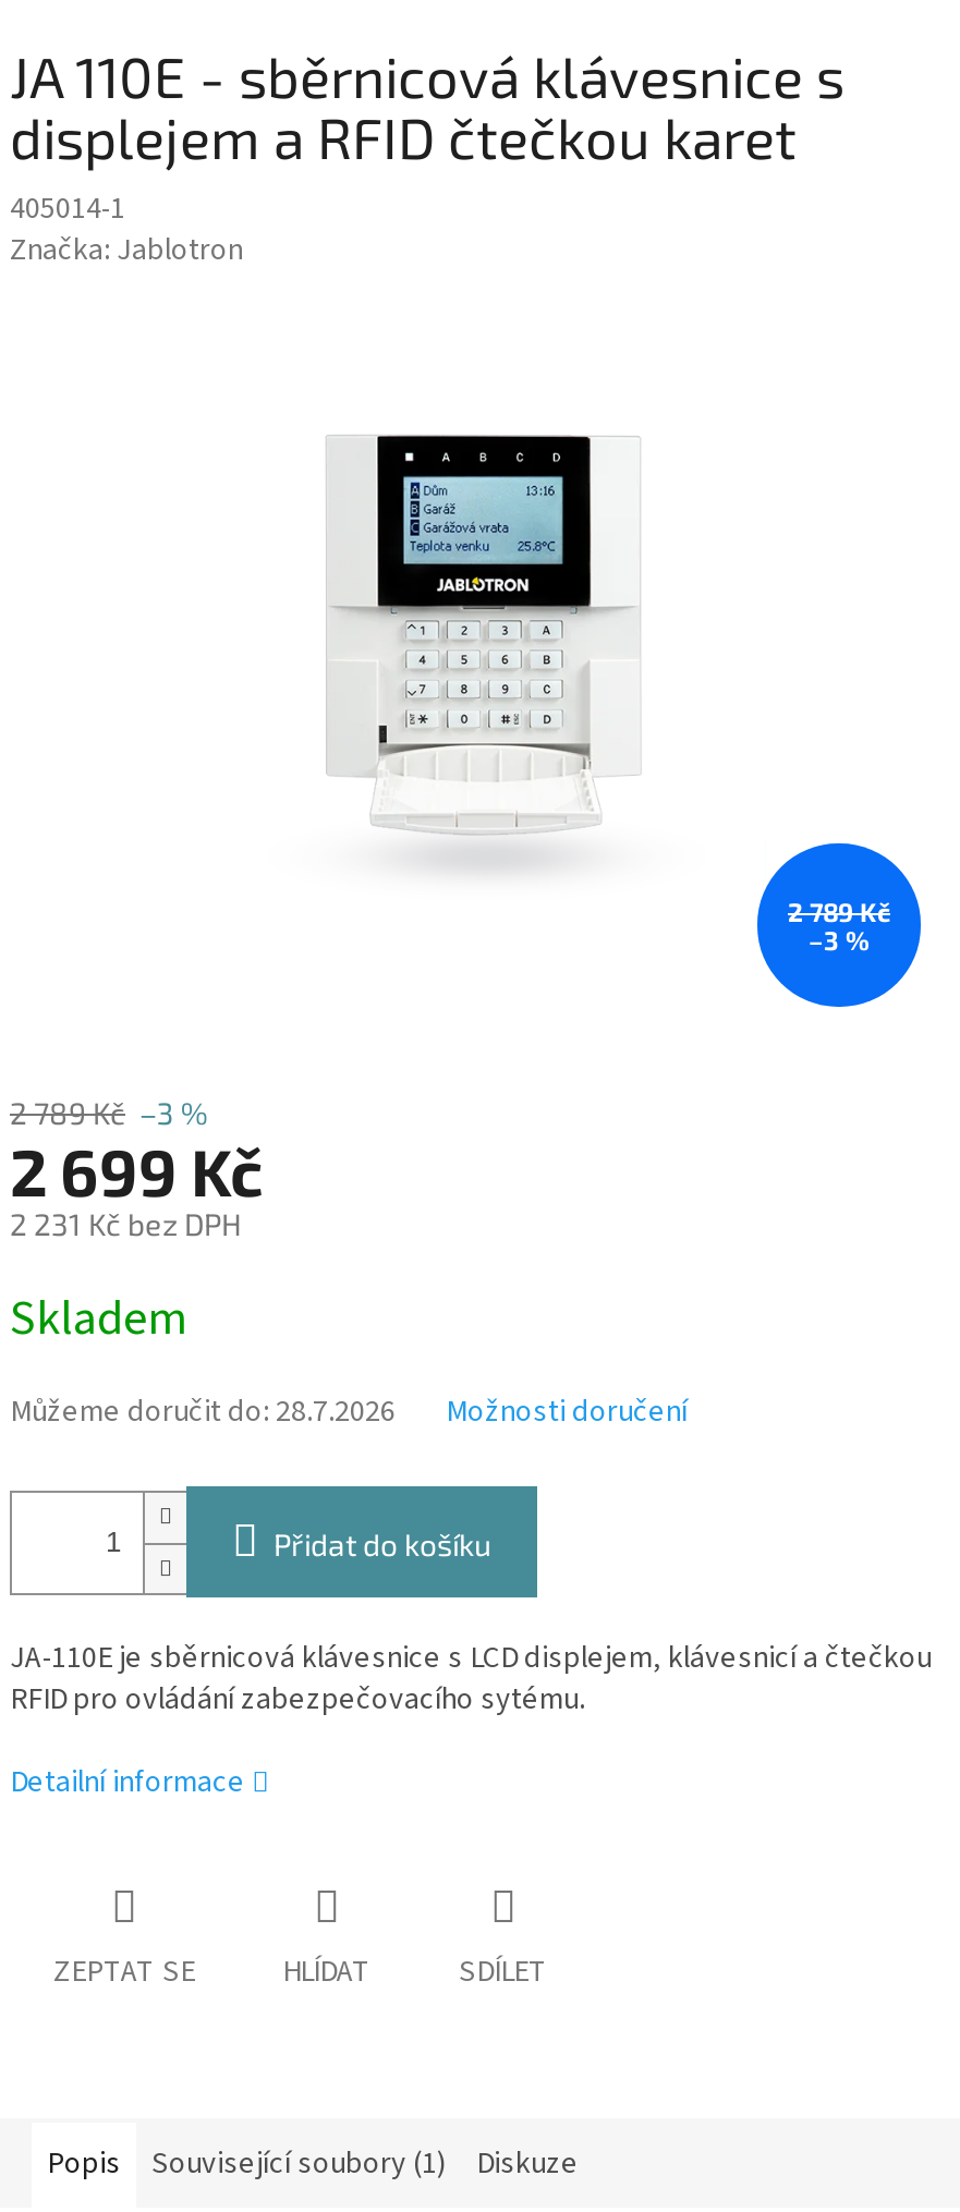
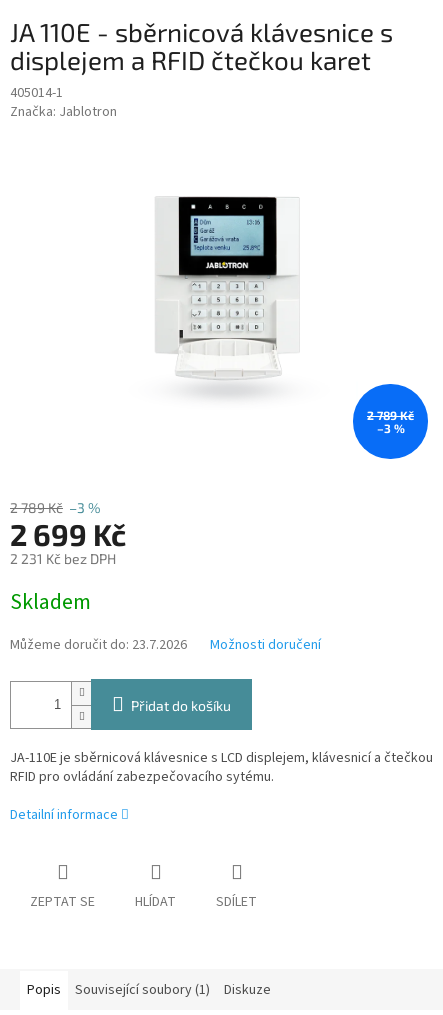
[10,1391,396,1435] Můžeme doručit do: 28.7.2026 -> [10,635,187,655] Můžeme doručit do: 23.7.2026

